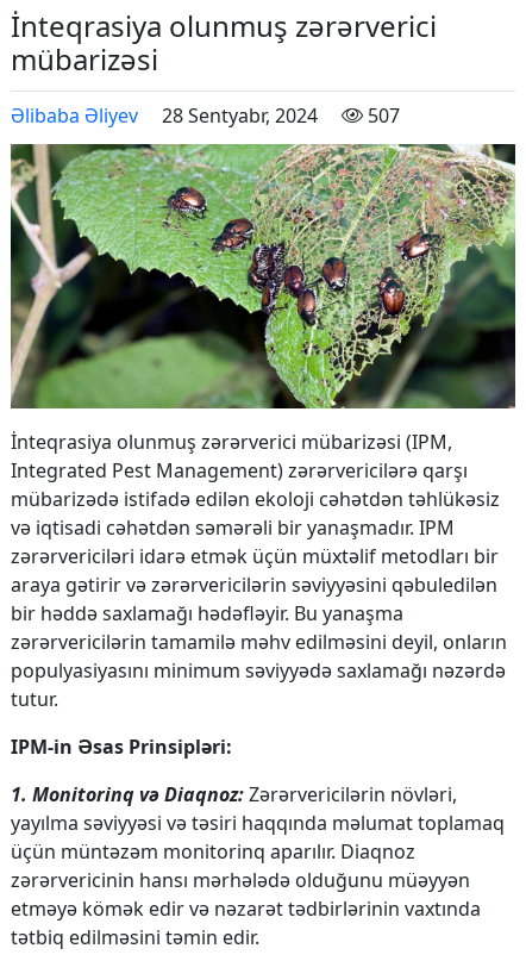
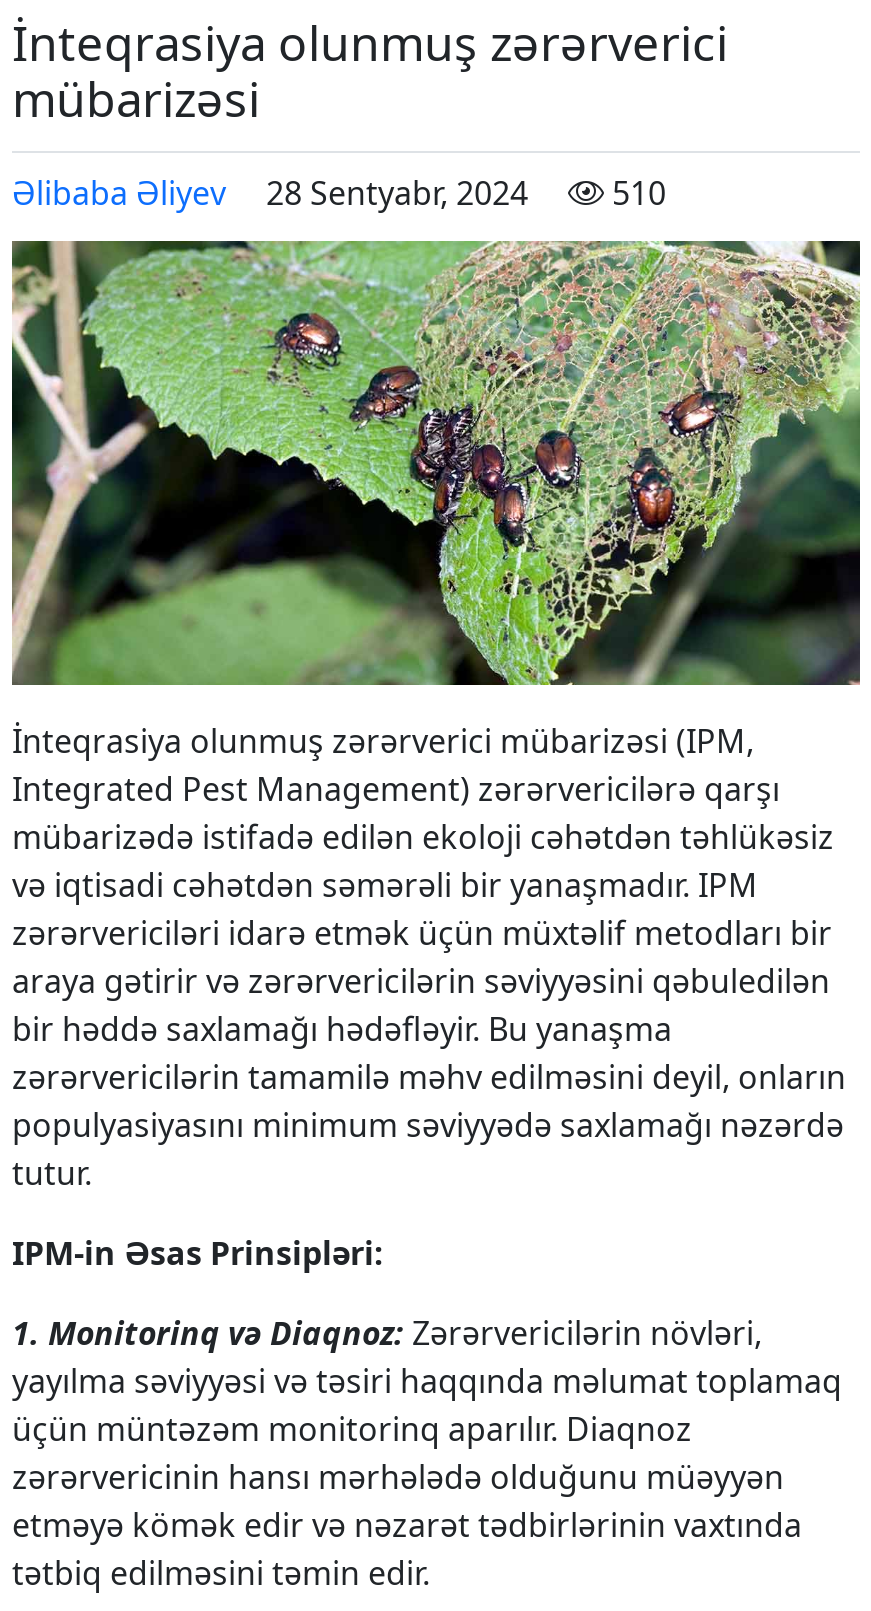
[11,102,400,129] Əlibaba Əliyev 28 Sentyabr, 2024 507 -> [12,171,666,215] Əlibaba Əliyev 28 Sentyabr, 2024 510

